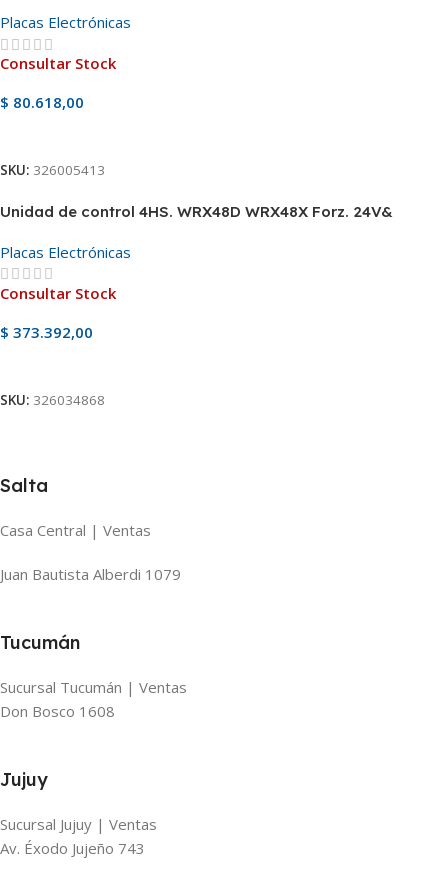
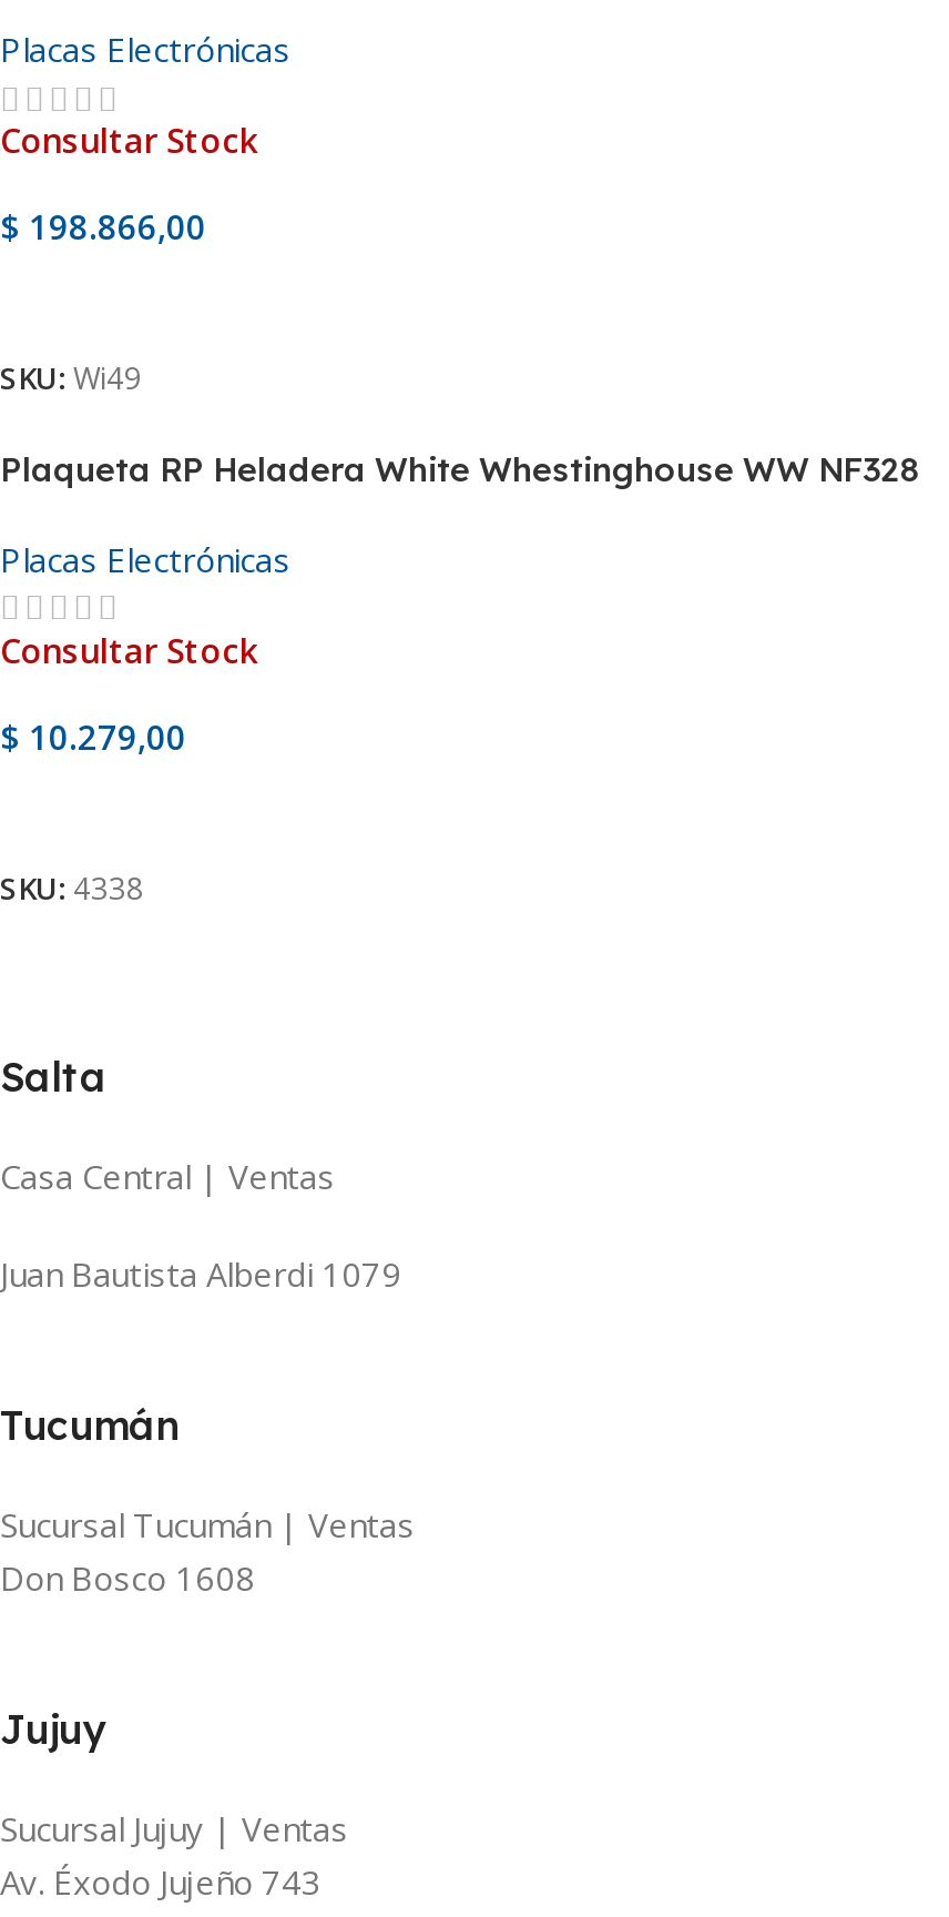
[0,92,84,112] $80.618,00 -> [0,205,206,250] $198.866,00
[0,162,105,180] SKU: 326005413 -> [0,359,142,399] SKU: Wi49
[0,202,393,221] Unidad de control 4HS. WRX48D WRX48X Forz. 24V& -> [0,448,920,490] Plaqueta RP Heladera White Whestinghouse WW NF328
[0,322,93,342] $373.392,00 -> [0,714,186,759] $10.279,00
[0,391,105,409] SKU: 326034868 -> [0,868,144,908] SKU: 4338

